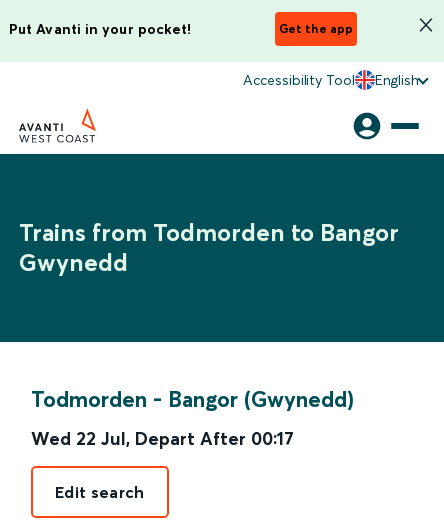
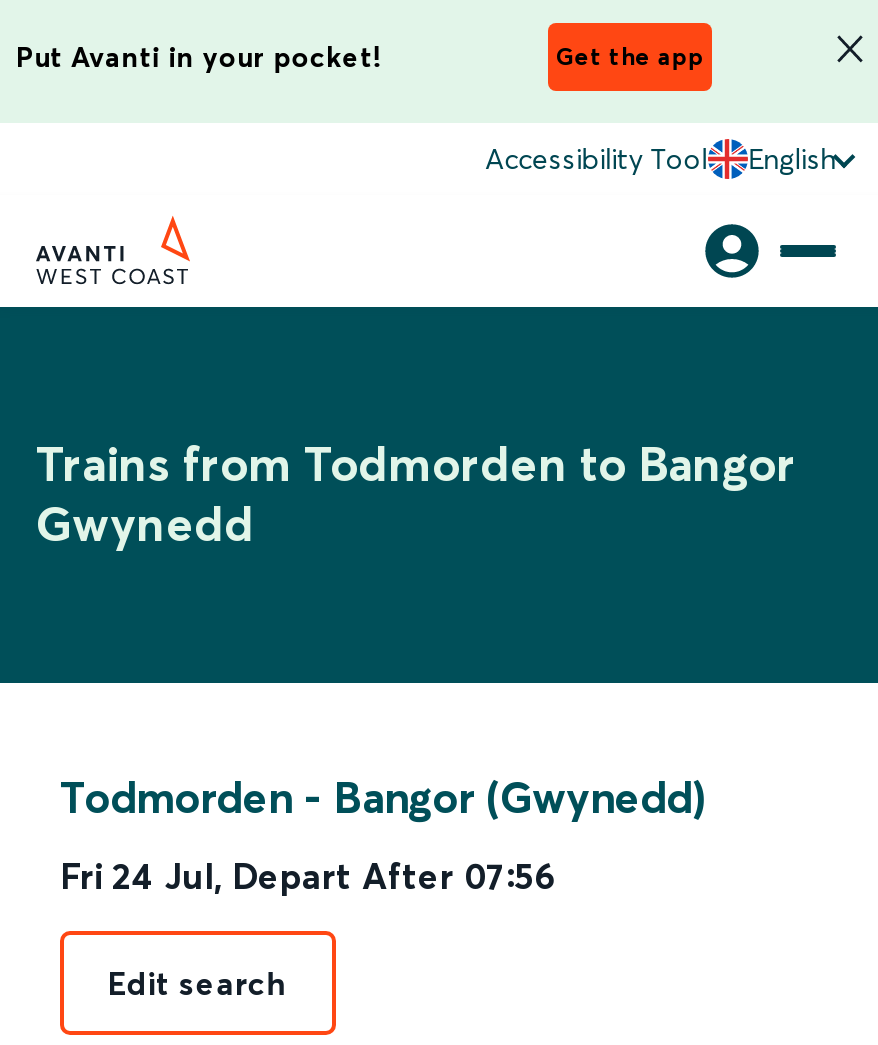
[31,427,294,450] Wed 22 Jul, Depart After 00:17 -> [60,853,556,899] Fri 24 Jul, Depart After 07:56

